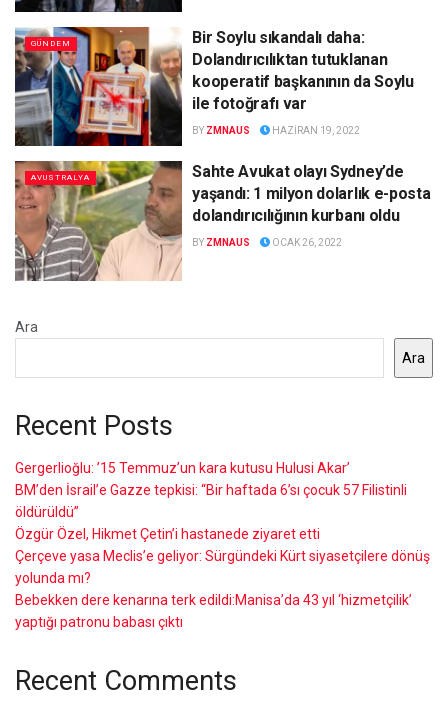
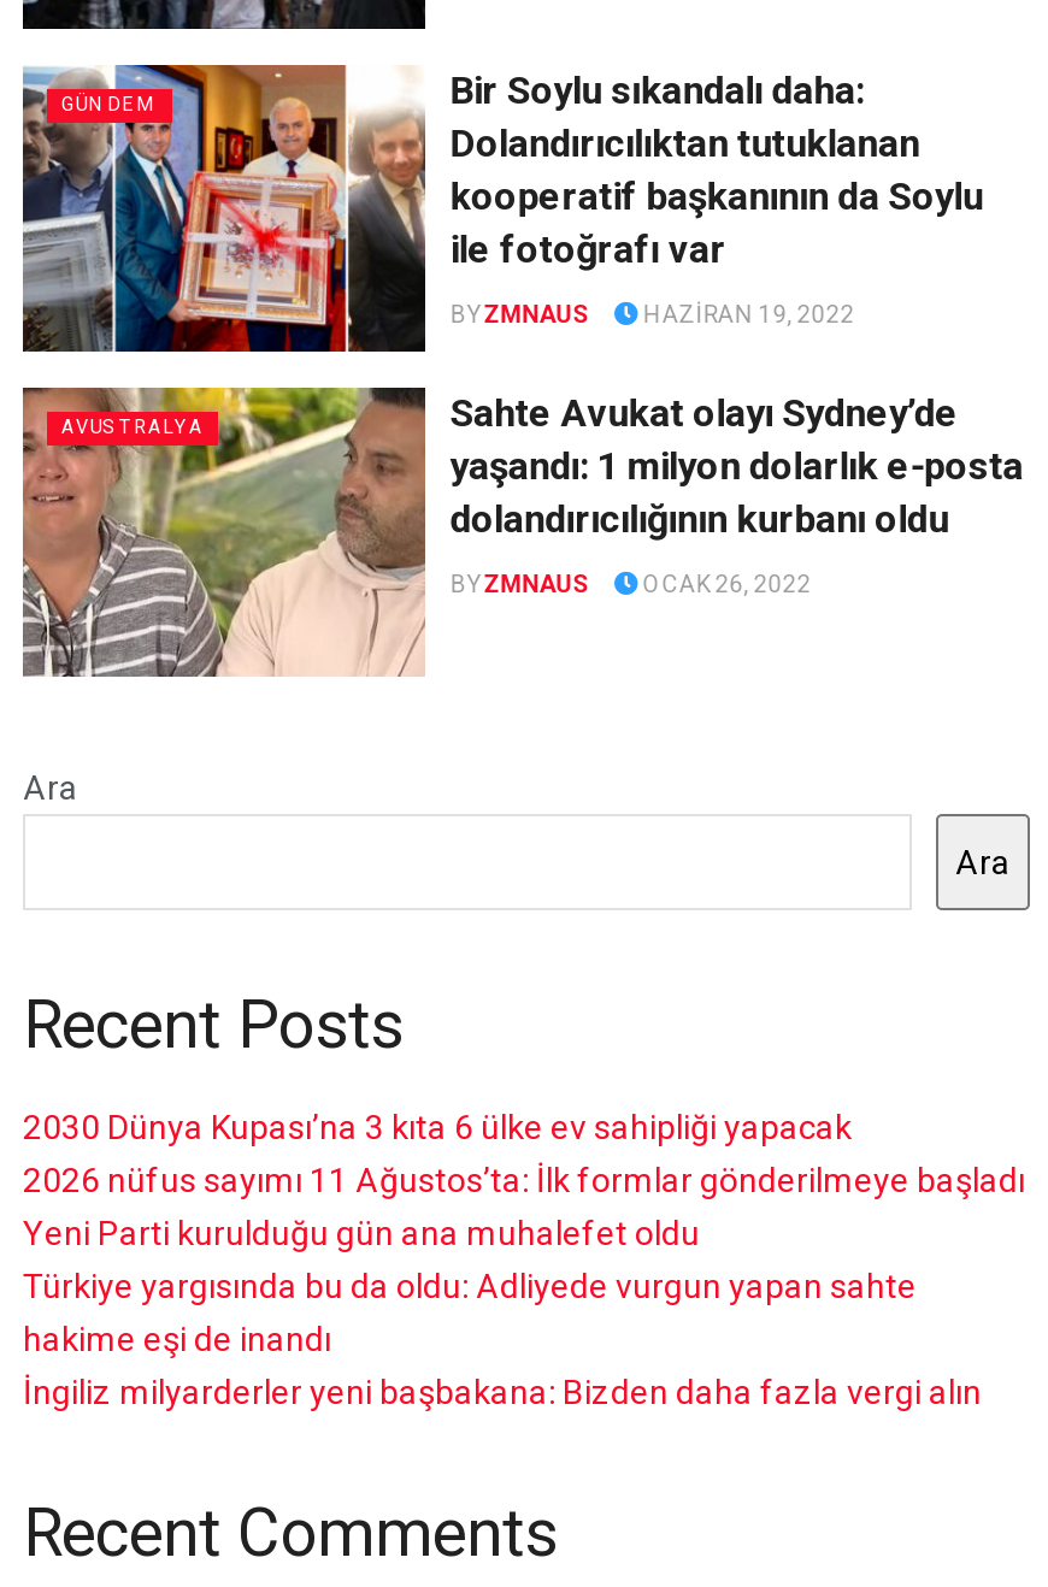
[15,460,430,630] Gergerlioğlu: ’15 Temmuz’un kara kutusu Hulusi Akar’ | BM’den İsrail’e Gazze tepkisi: “Bir haftada 6’sı çocuk 57 Filistinli | öldürüldü” | Özgür Özel, Hikmet Çetin’i hastanede ziyaret etti | Çerçeve yasa Meclis’e geliyor: Sürgündeki Kürt siyasetçilere dönüş | yolunda mı? | Bebekken dere kenarına terk edildi:Manisa’da 43 yıl ‘hizmetçilik’ | yaptığı patronu babası çıktı -> [23,1109,1025,1412] 2030 Dünya Kupası’na 3 kıta 6 ülke ev sahipliği yapacak | 2026 nüfus sayımı 11 Ağustos’ta: İlk formlar gönderilmeye başladı | Yeni Parti kurulduğu gün ana muhalefet oldu | Türkiye yargısında bu da oldu: Adliyede vurgun yapan sahte | hakime eşi de inandı | İngiliz milyarderler yeni başbakana: Bizden daha fazla vergi alın

